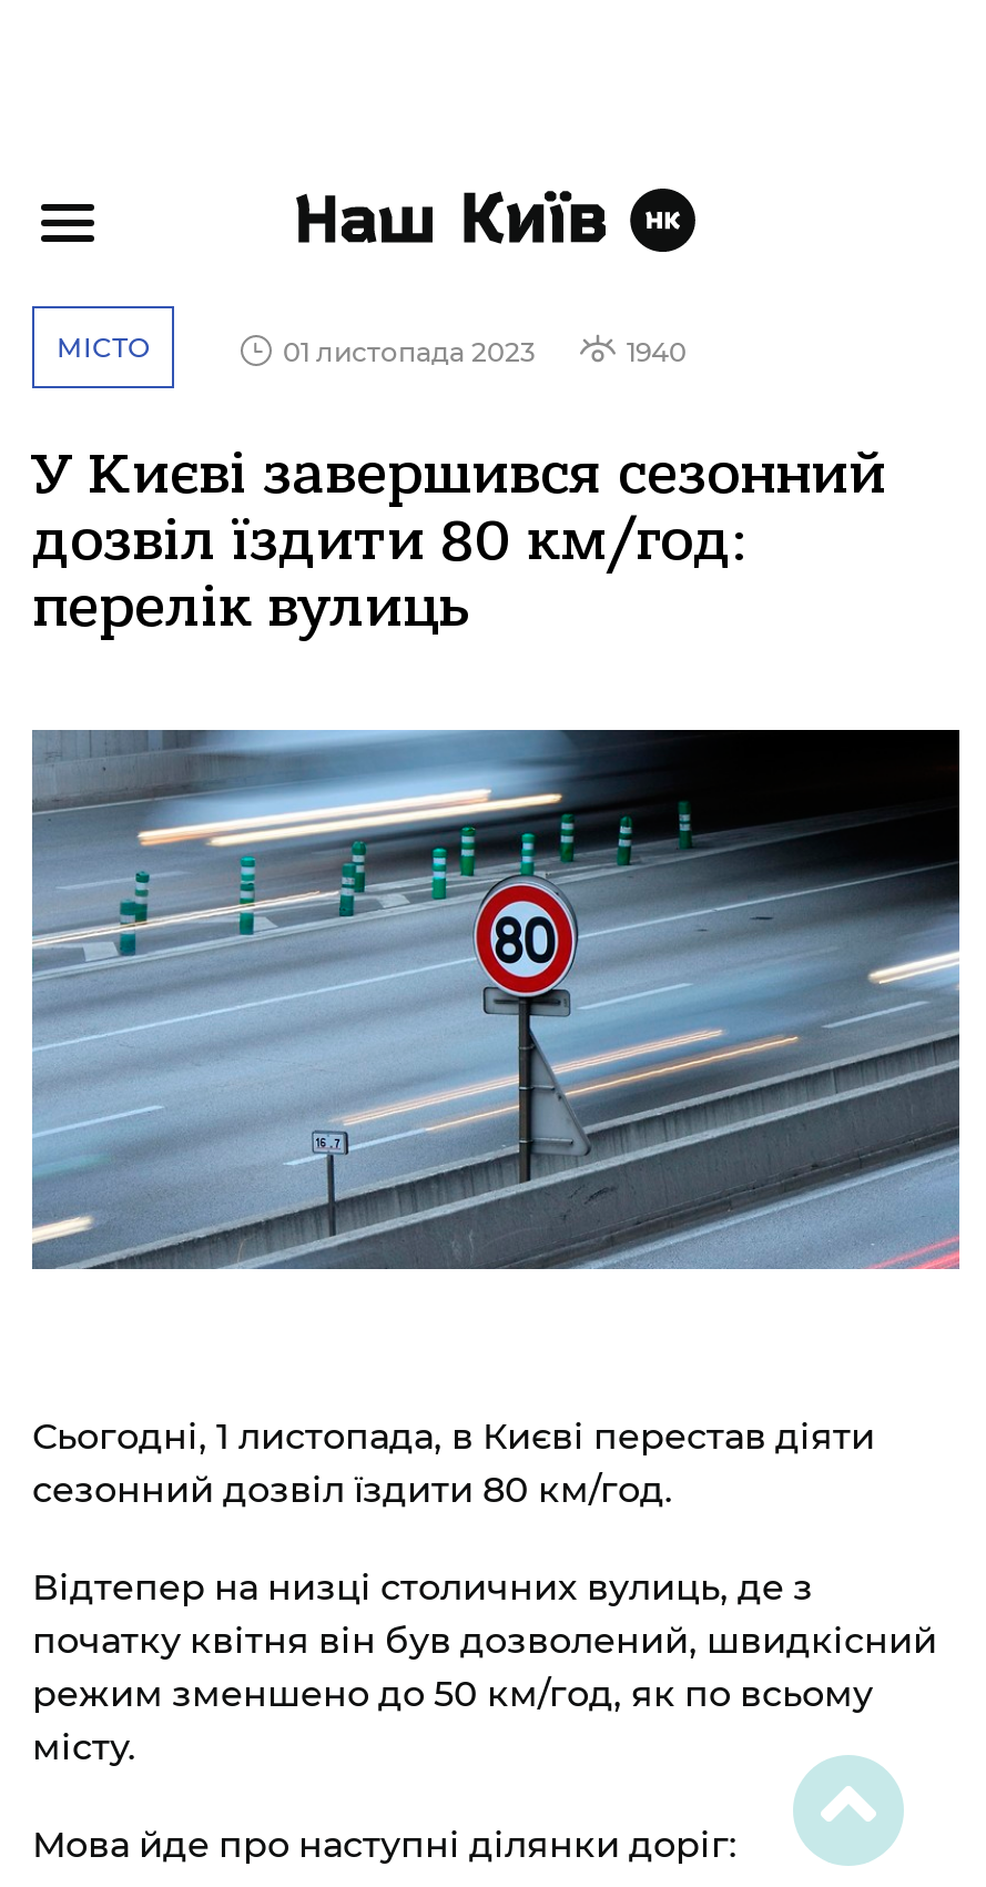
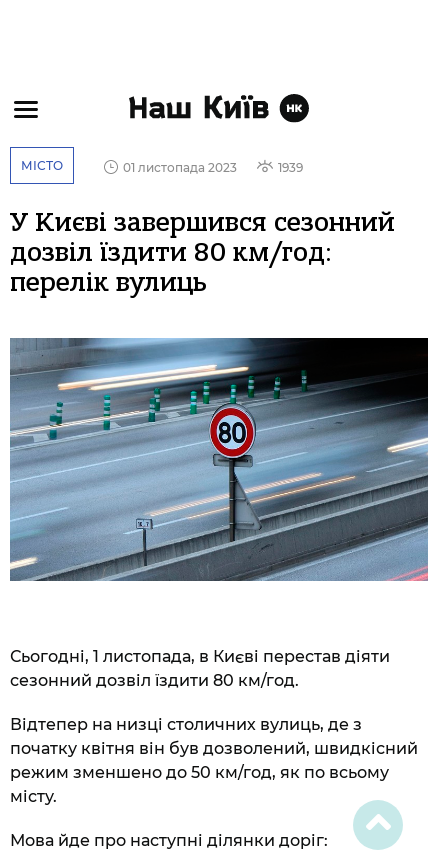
[627,336,687,369] 1940 -> [278,160,303,175] 1939

